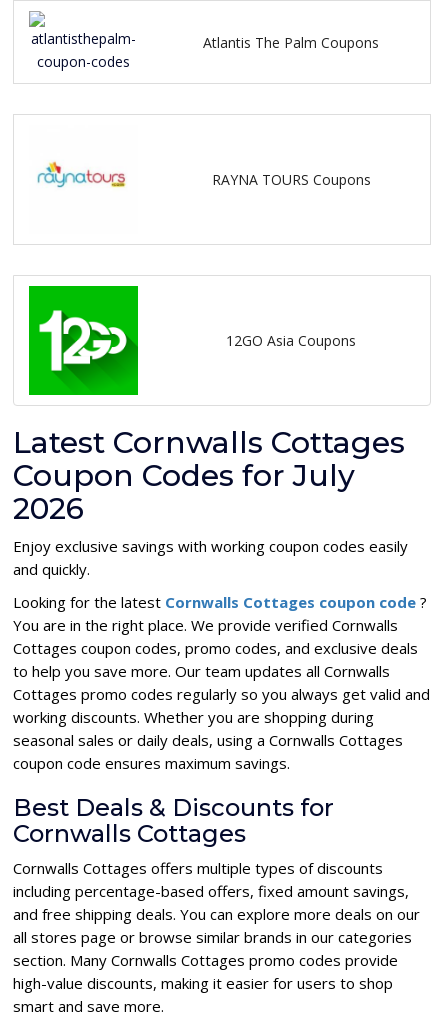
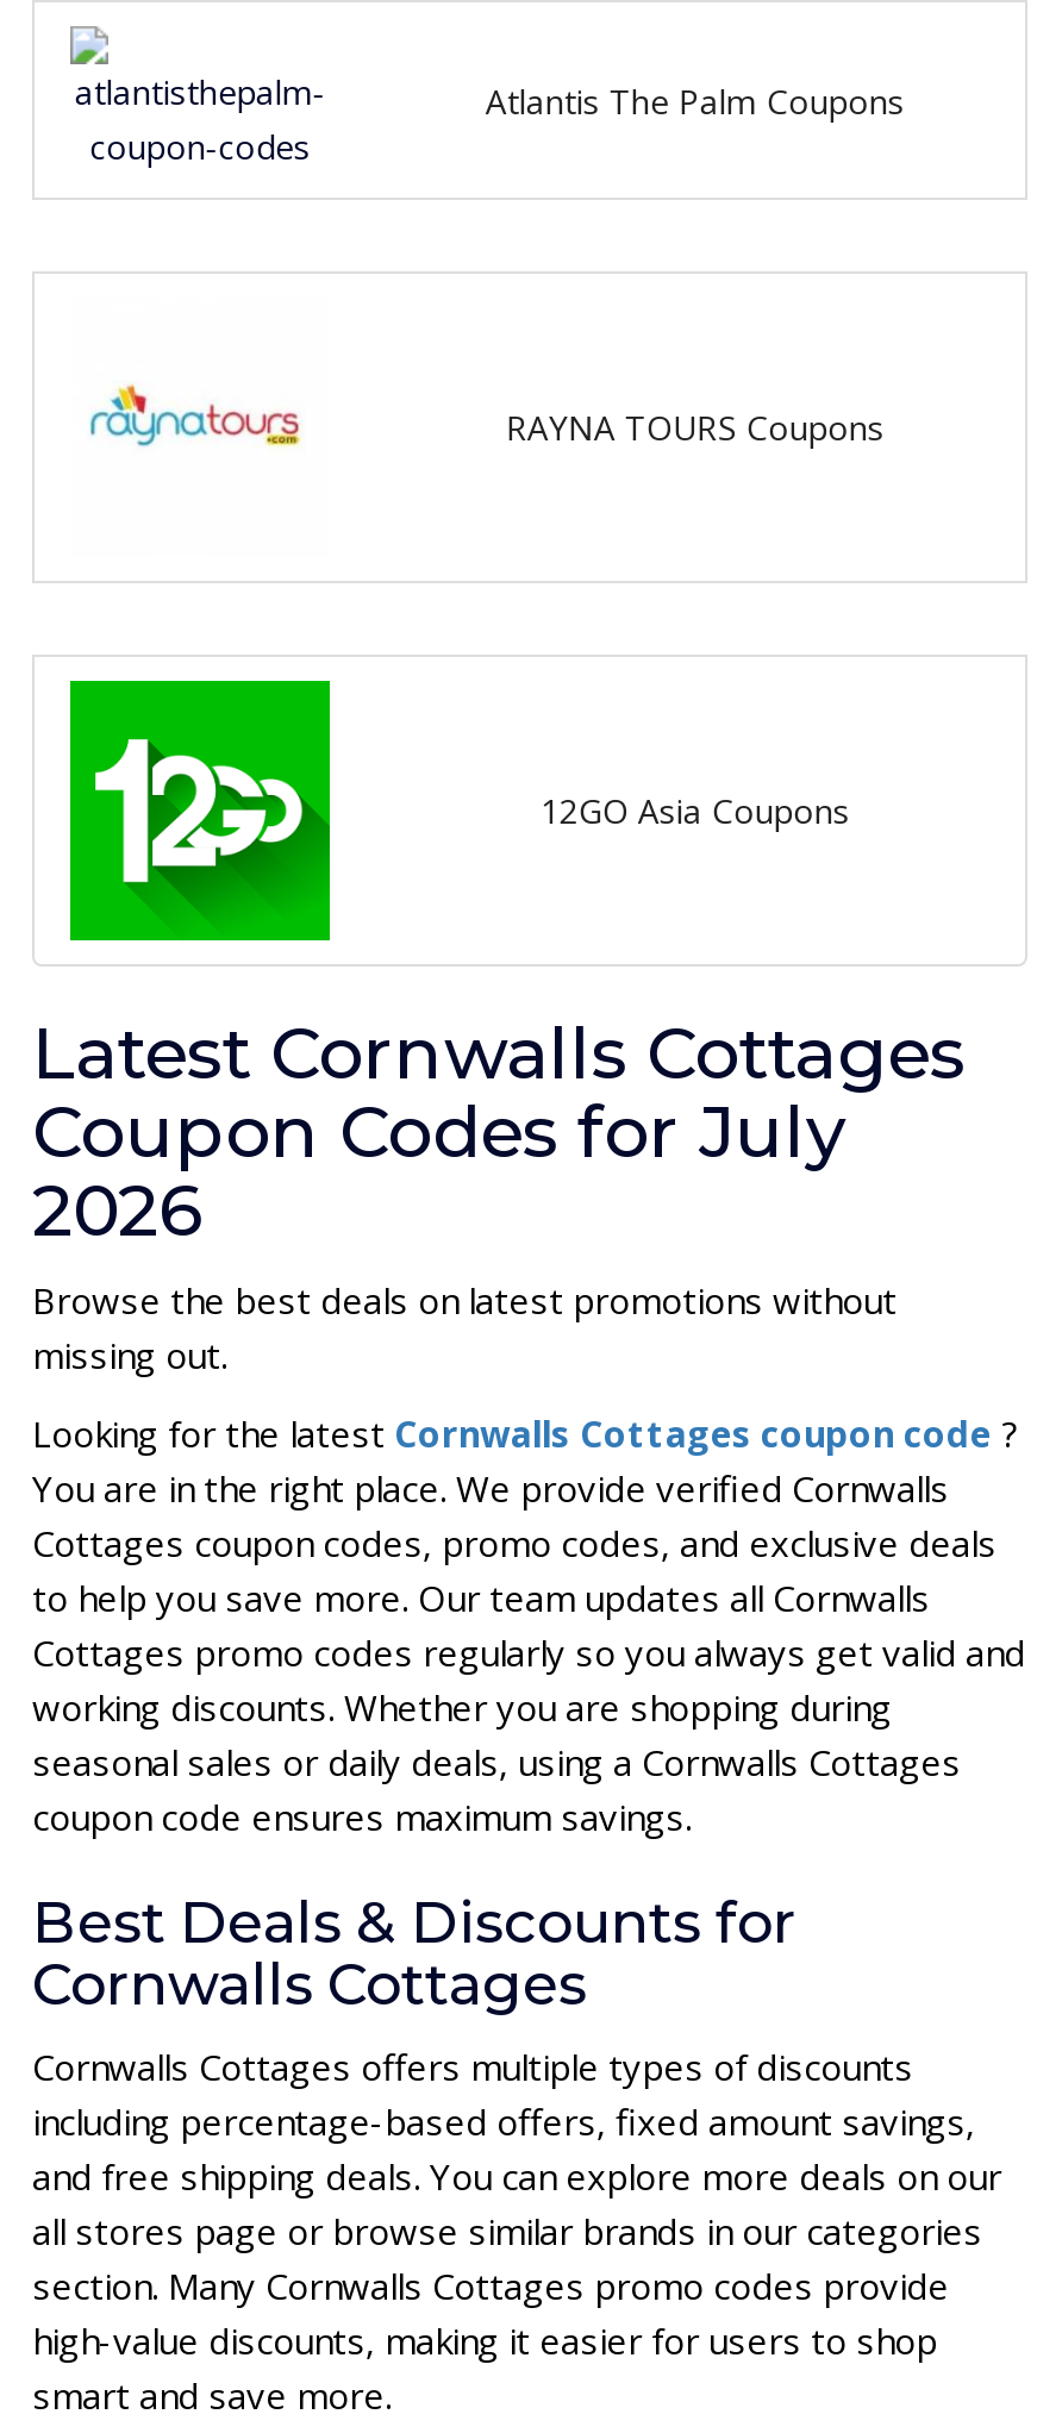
[13,536,408,579] Enjoy exclusive savings with working coupon codes easily | and quickly. -> [32,1275,897,1377] Browse the best deals on latest promotions without | missing out.

